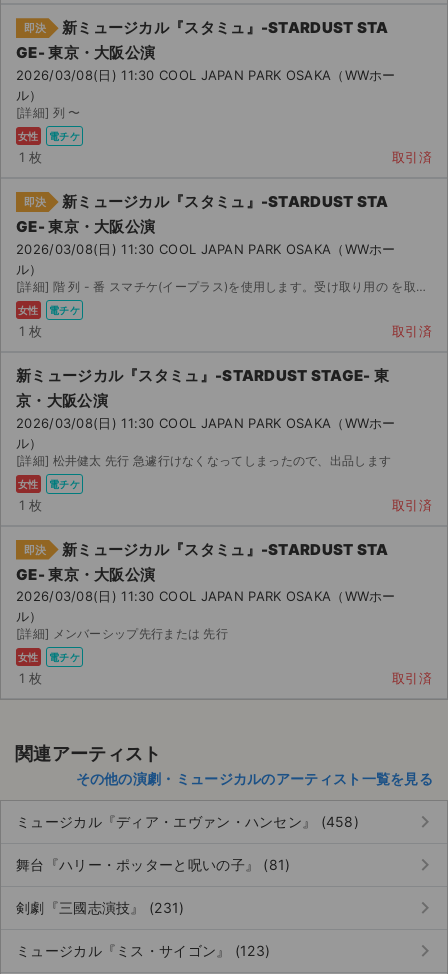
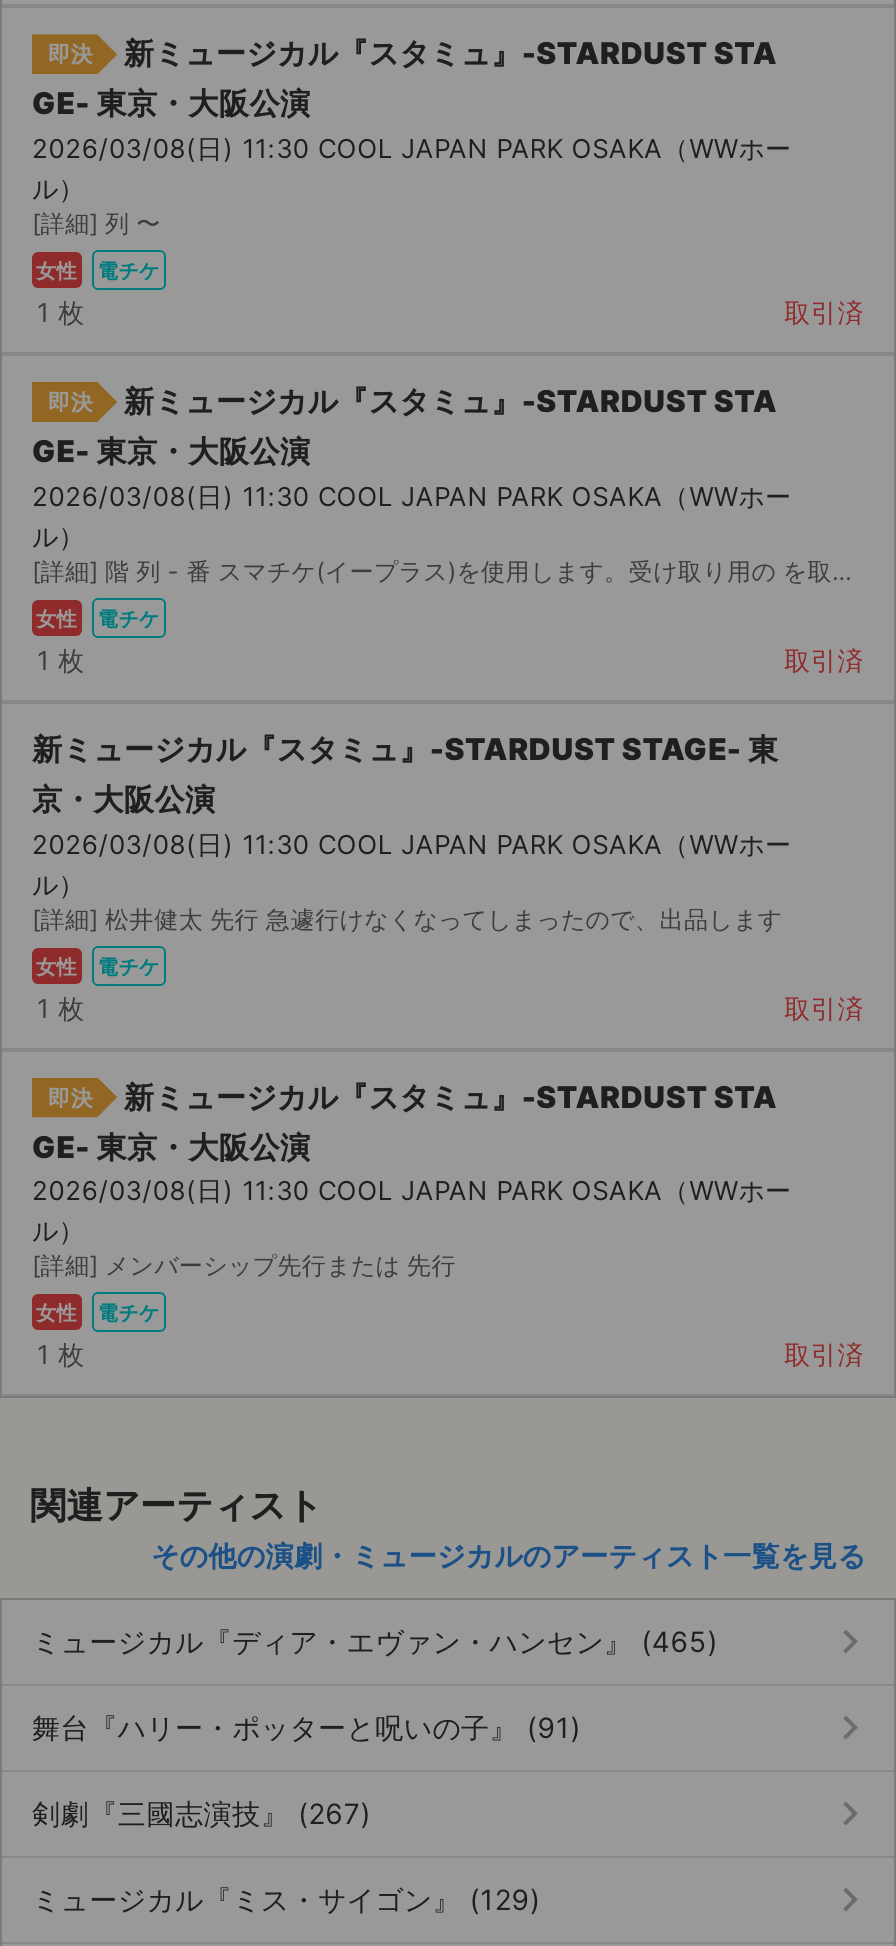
[16,813,359,830] ミュージカル『ディア・エヴァン・ハンセン』 (458) -> [32,1625,718,1659] ミュージカル『ディア・エヴァン・ハンセン』 (465)
[16,856,291,873] 舞台『ハリー・ポッターと呪いの子』 (81) -> [32,1711,581,1745] 舞台『ハリー・ポッターと呪いの子』 (91)
[16,899,184,916] 剣劇『三國志演技』 (231) -> [32,1797,371,1831] 剣劇『三國志演技』 (267)
[16,942,270,959] ミュージカル『ミス・サイゴン』 (123) -> [32,1883,541,1917] ミュージカル『ミス・サイゴン』 (129)

